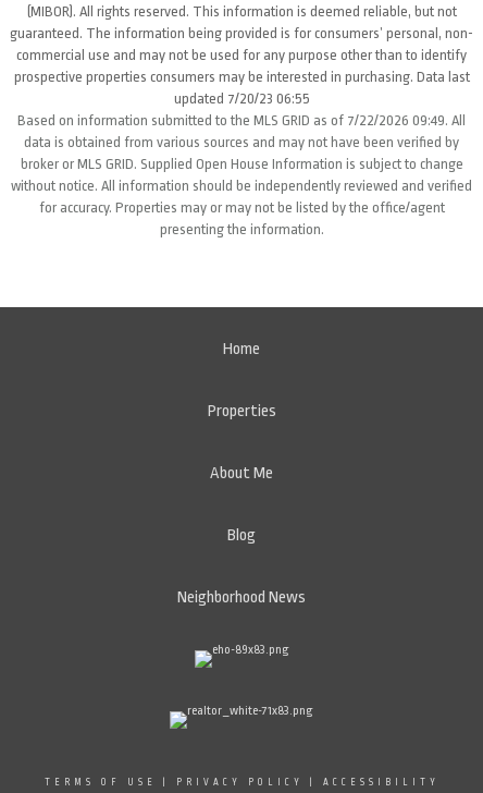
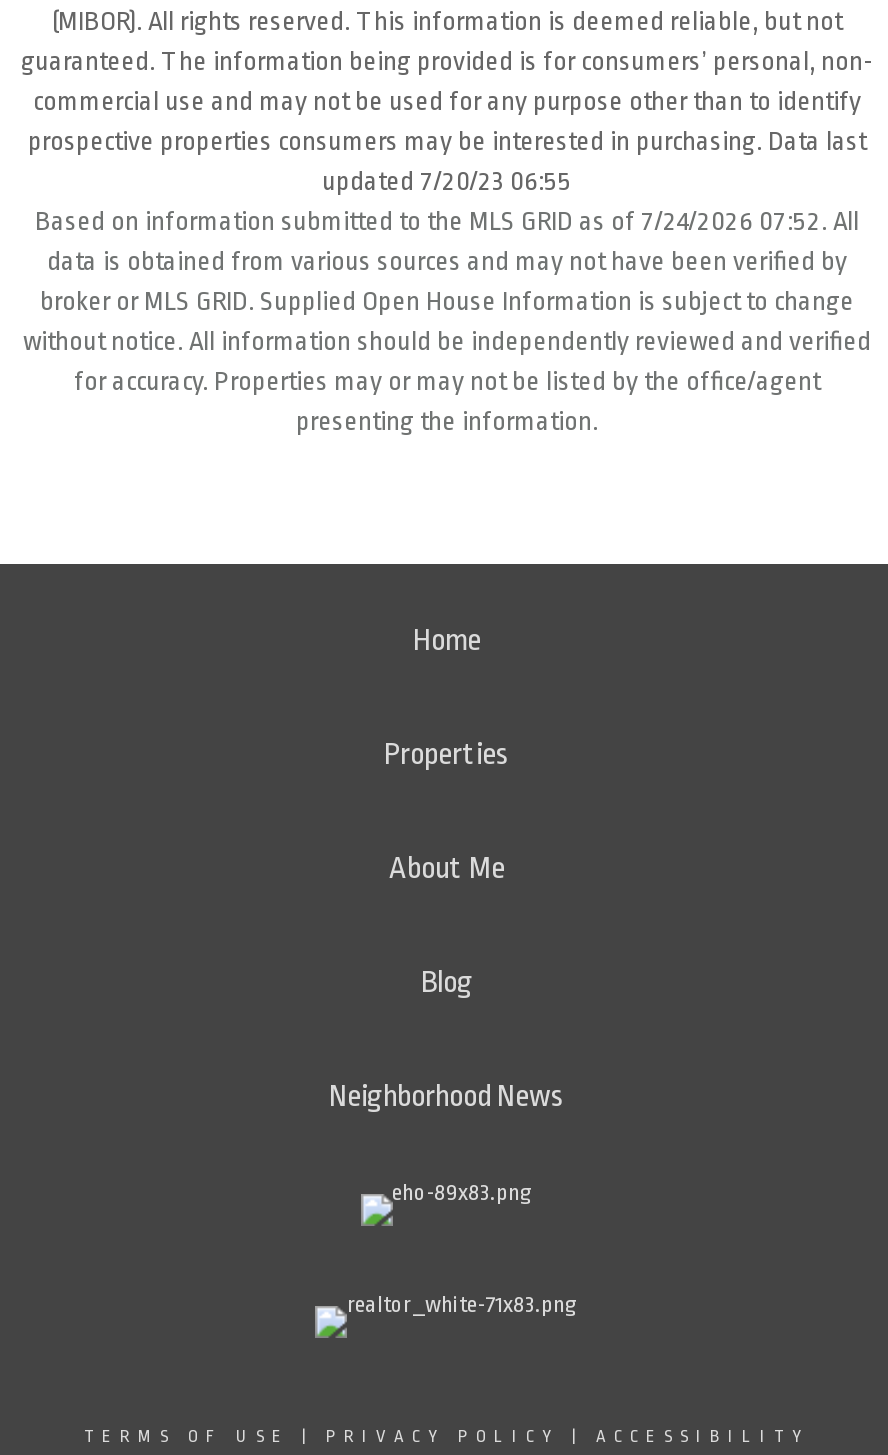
[17,112,466,129] Based on information submitted to the MLS GRID as of 7/22/2026 09:49. All -> [35,206,859,236] Based on information submitted to the MLS GRID as of 7/24/2026 07:52. All

